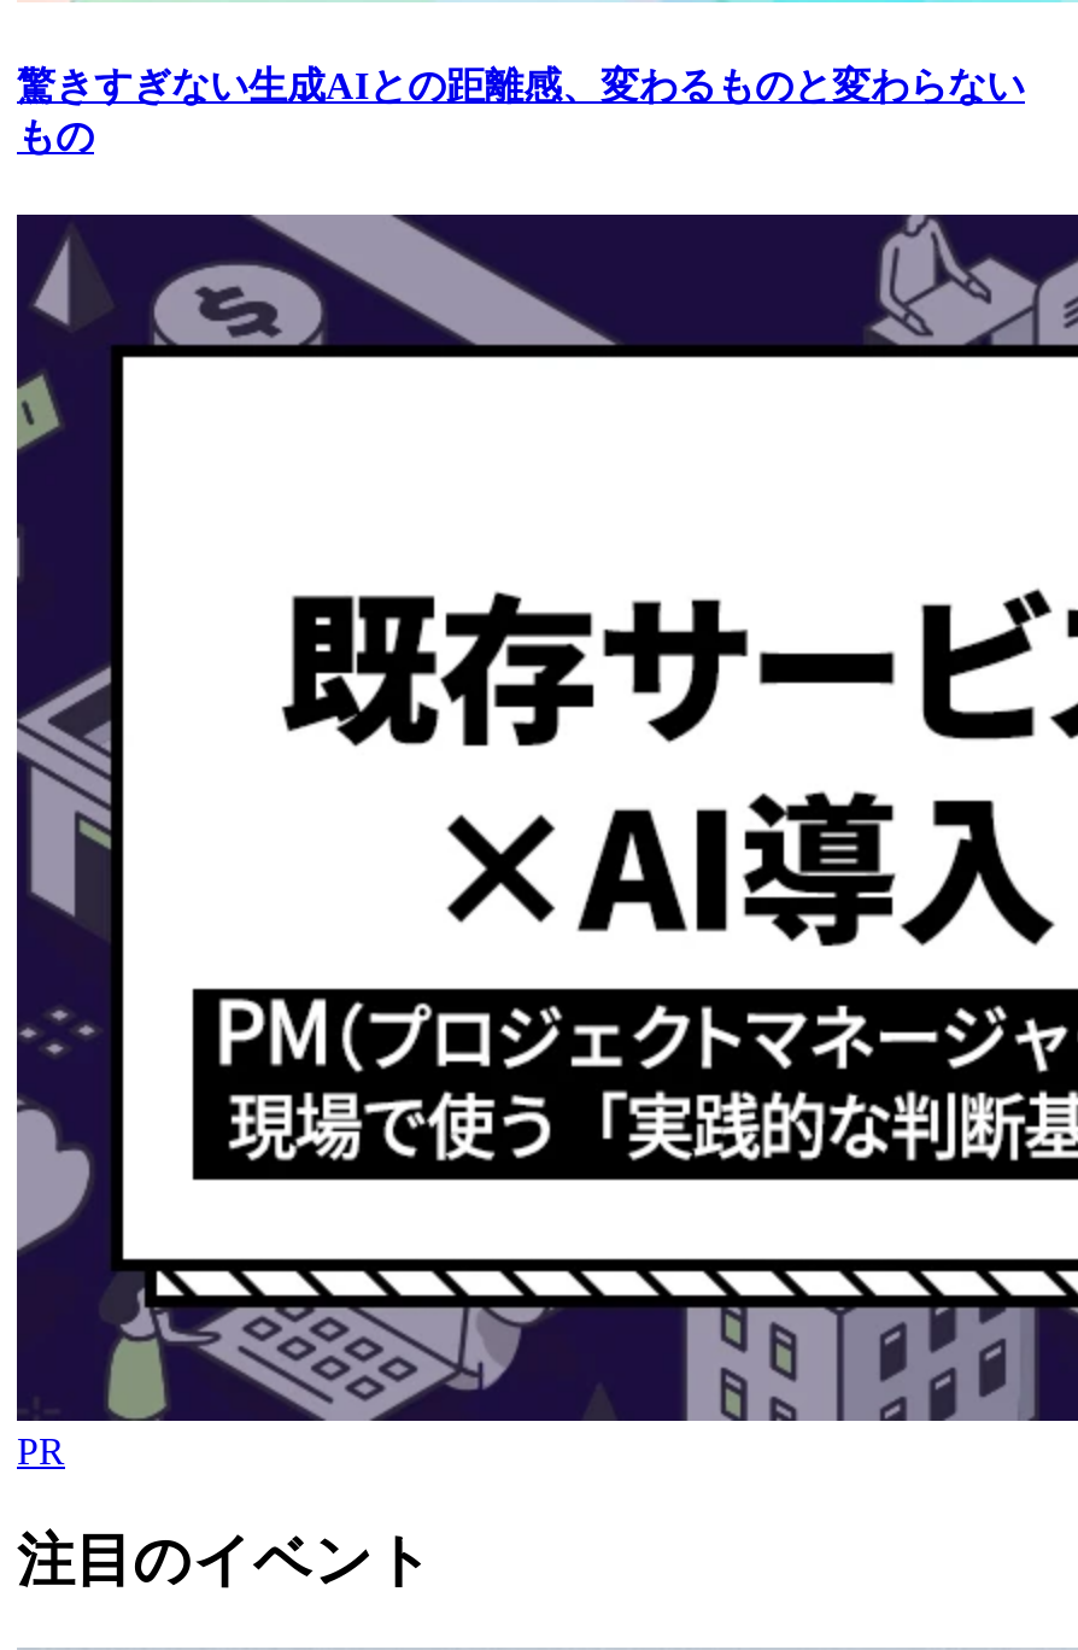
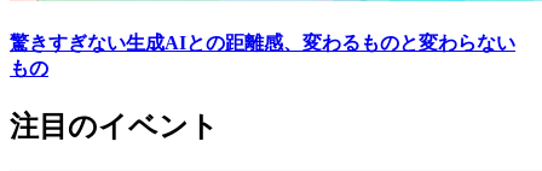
[14,212,1071,1471] [image] | PR -> none

